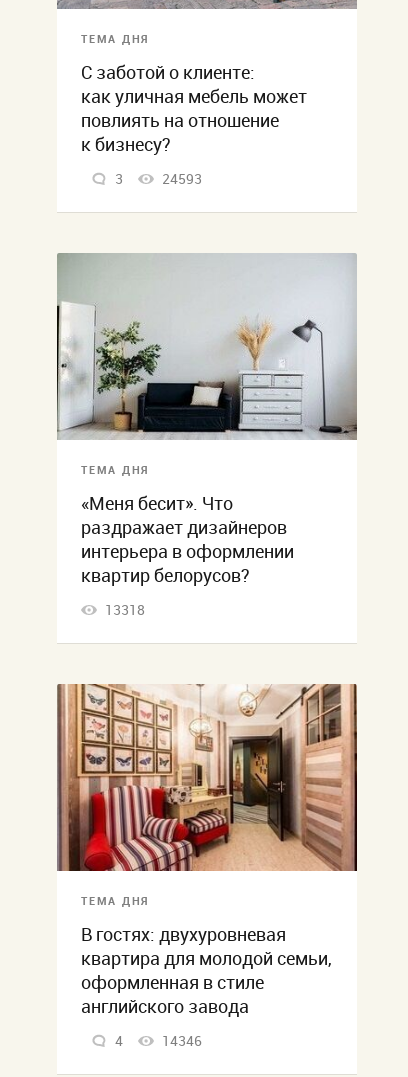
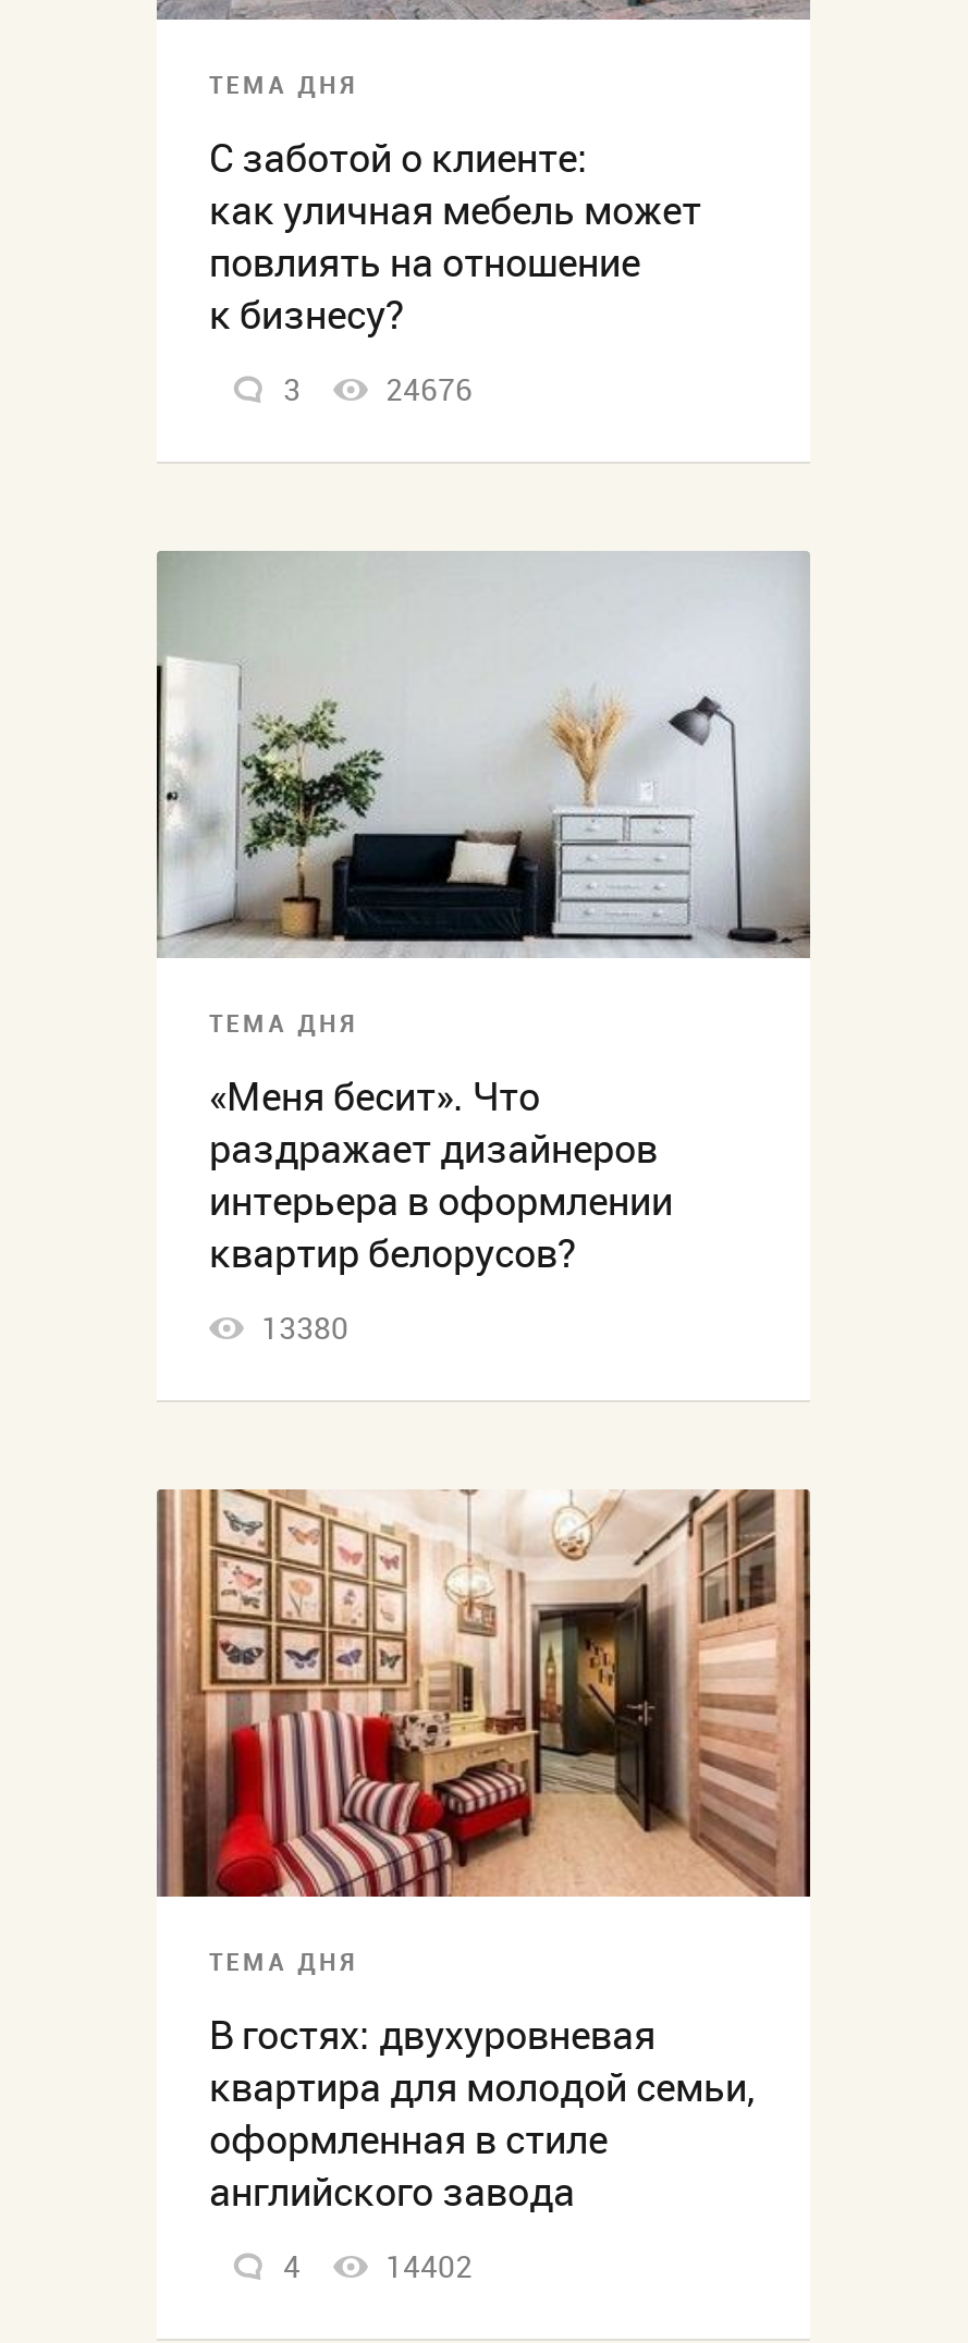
[162,171,202,187] 24593 -> [385,372,473,407] 24676
[105,602,145,618] 13318 -> [261,1311,348,1346] 13380
[162,1033,202,1049] 14346 -> [385,2249,473,2284] 14402

